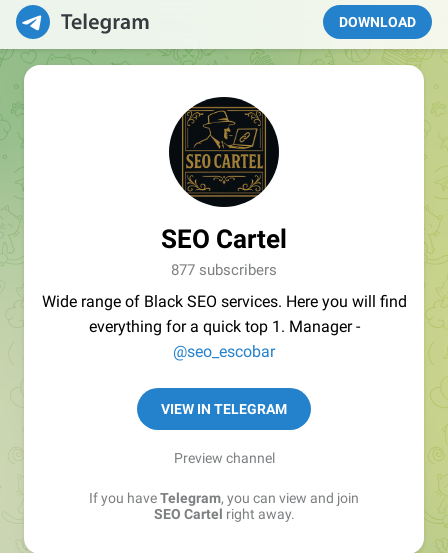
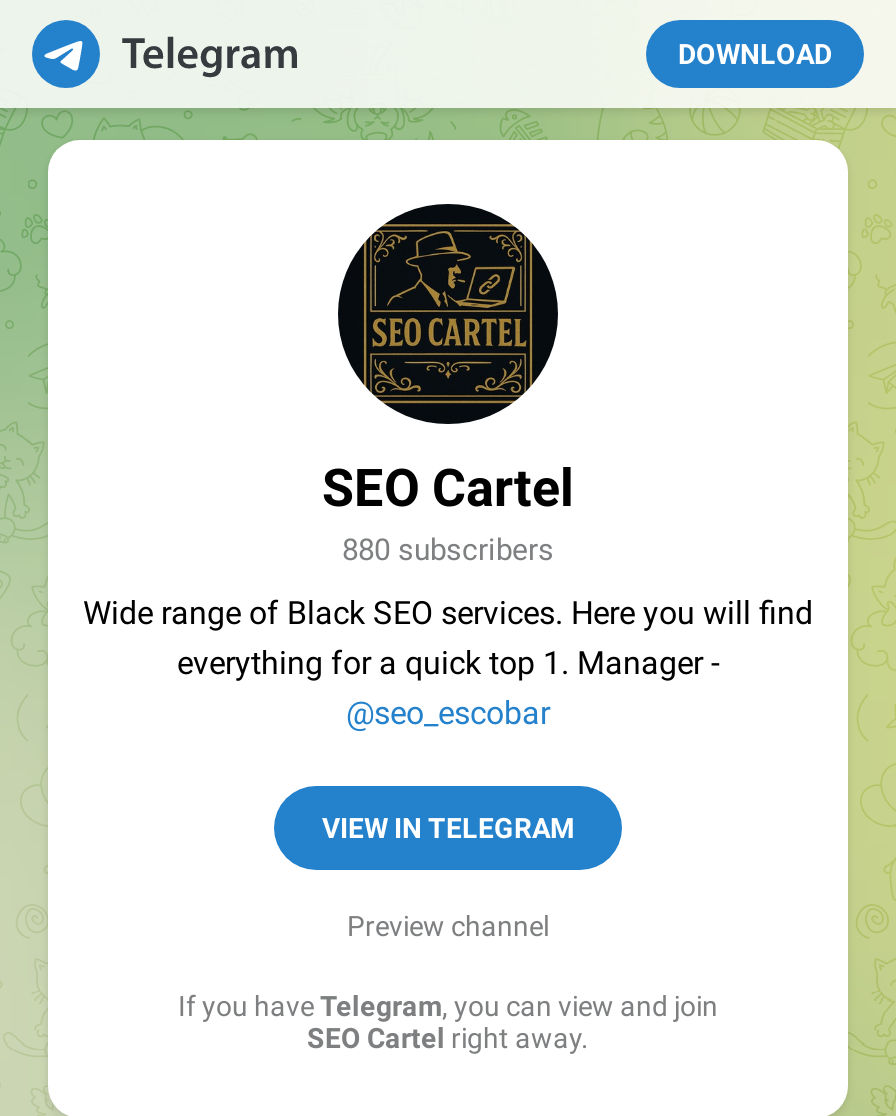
[171,261,277,279] 877 subscribers -> [342,532,554,568] 880 subscribers

